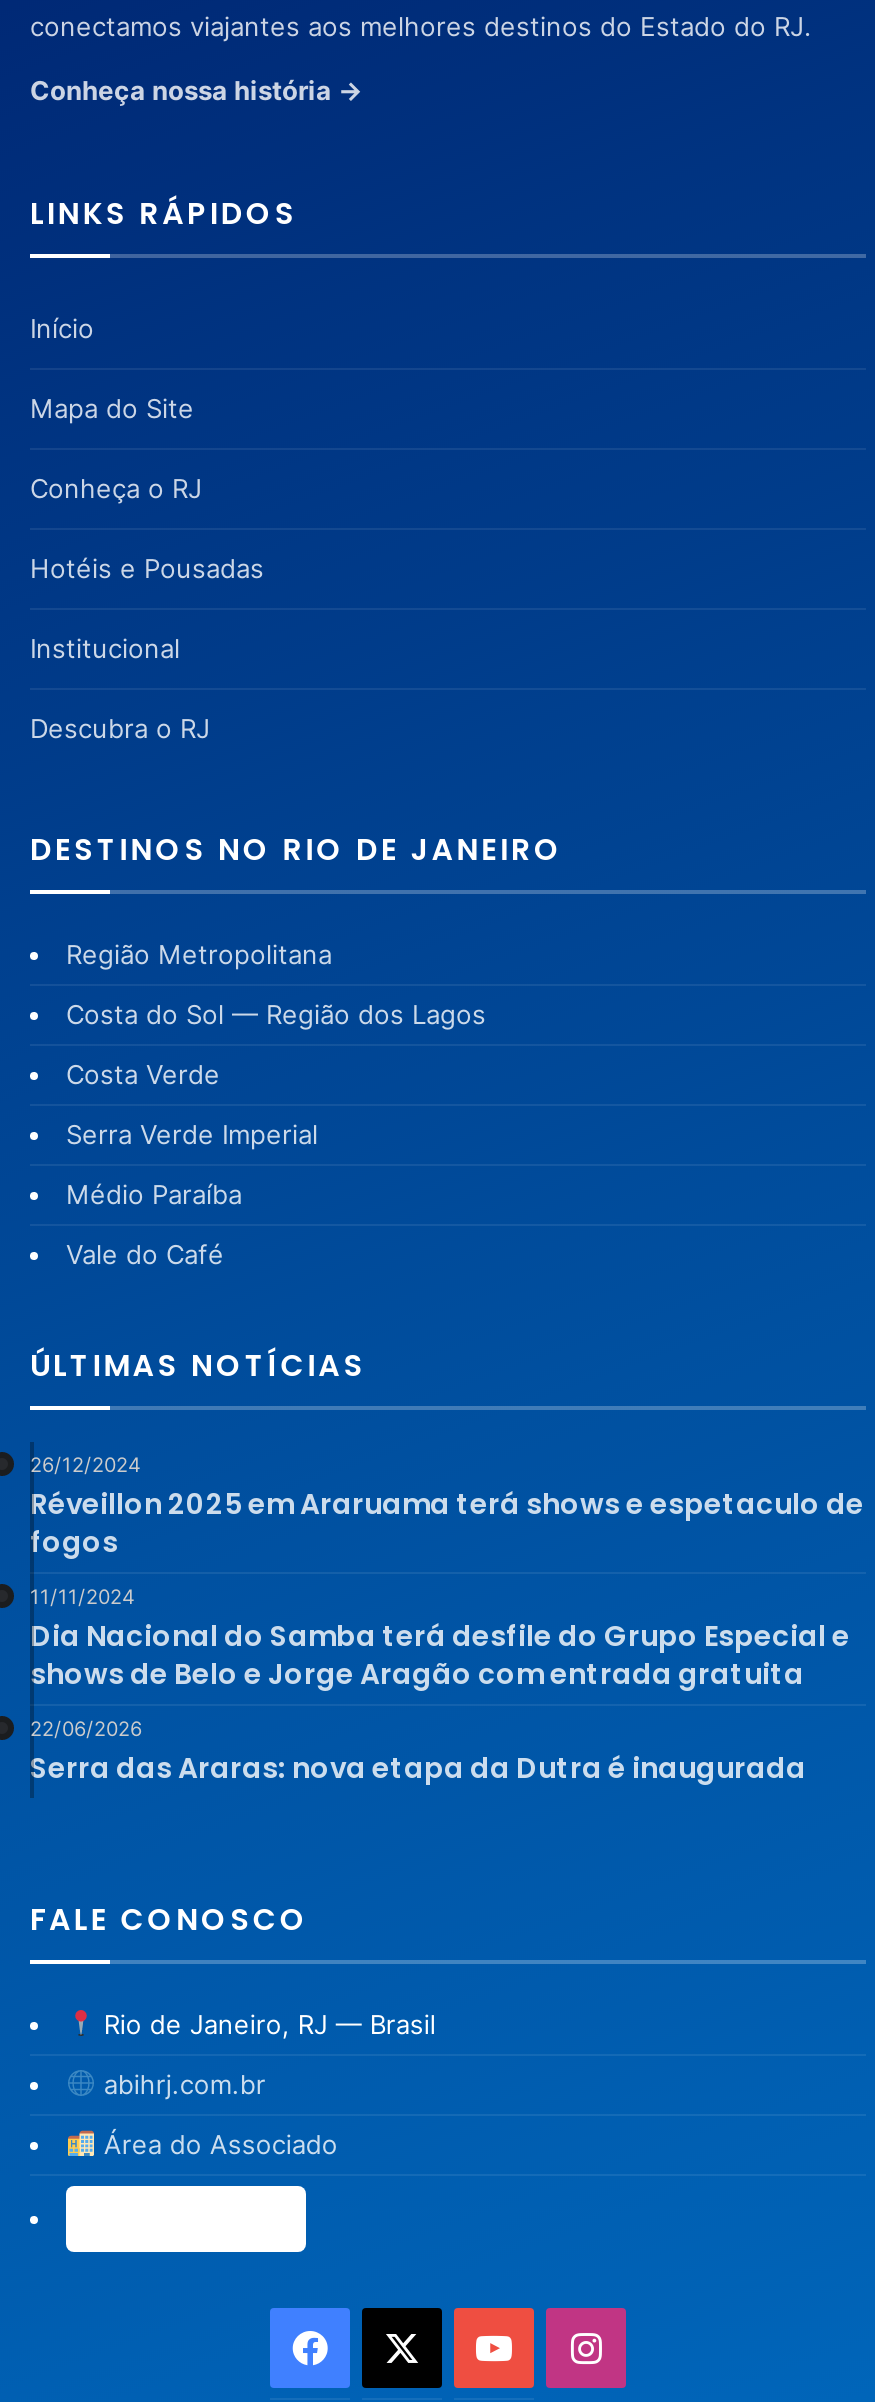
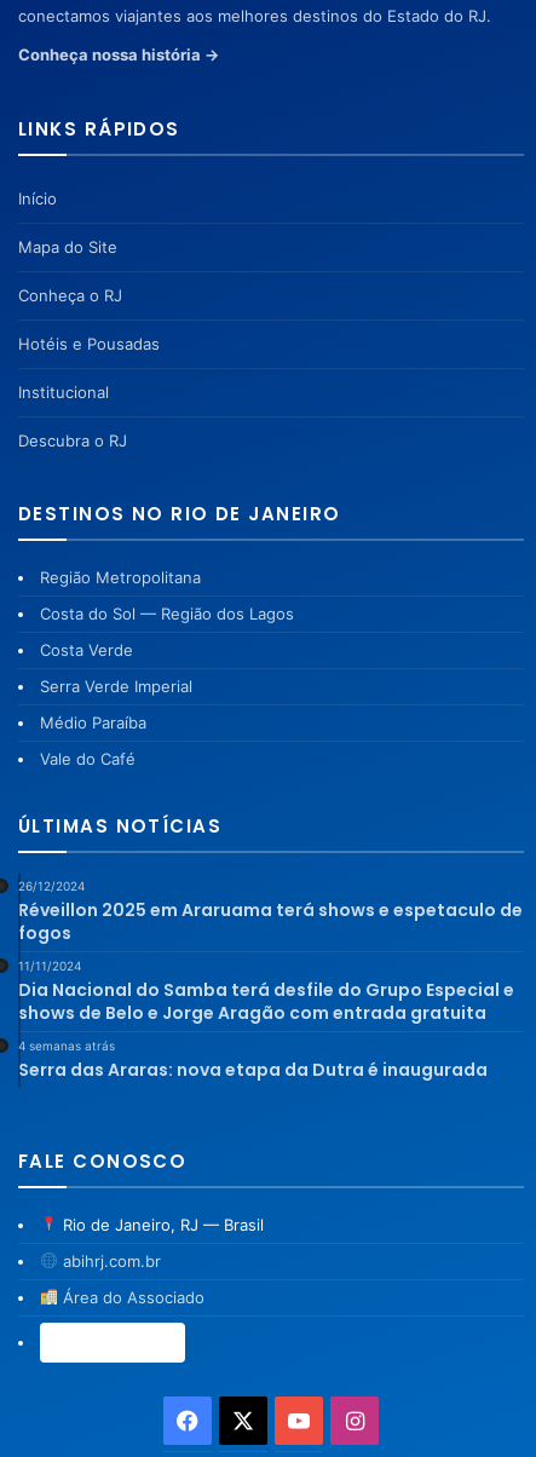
[30,1716,142,1740] 22/06/2026 -> [18,1038,115,1053] 4 semanas atrás

